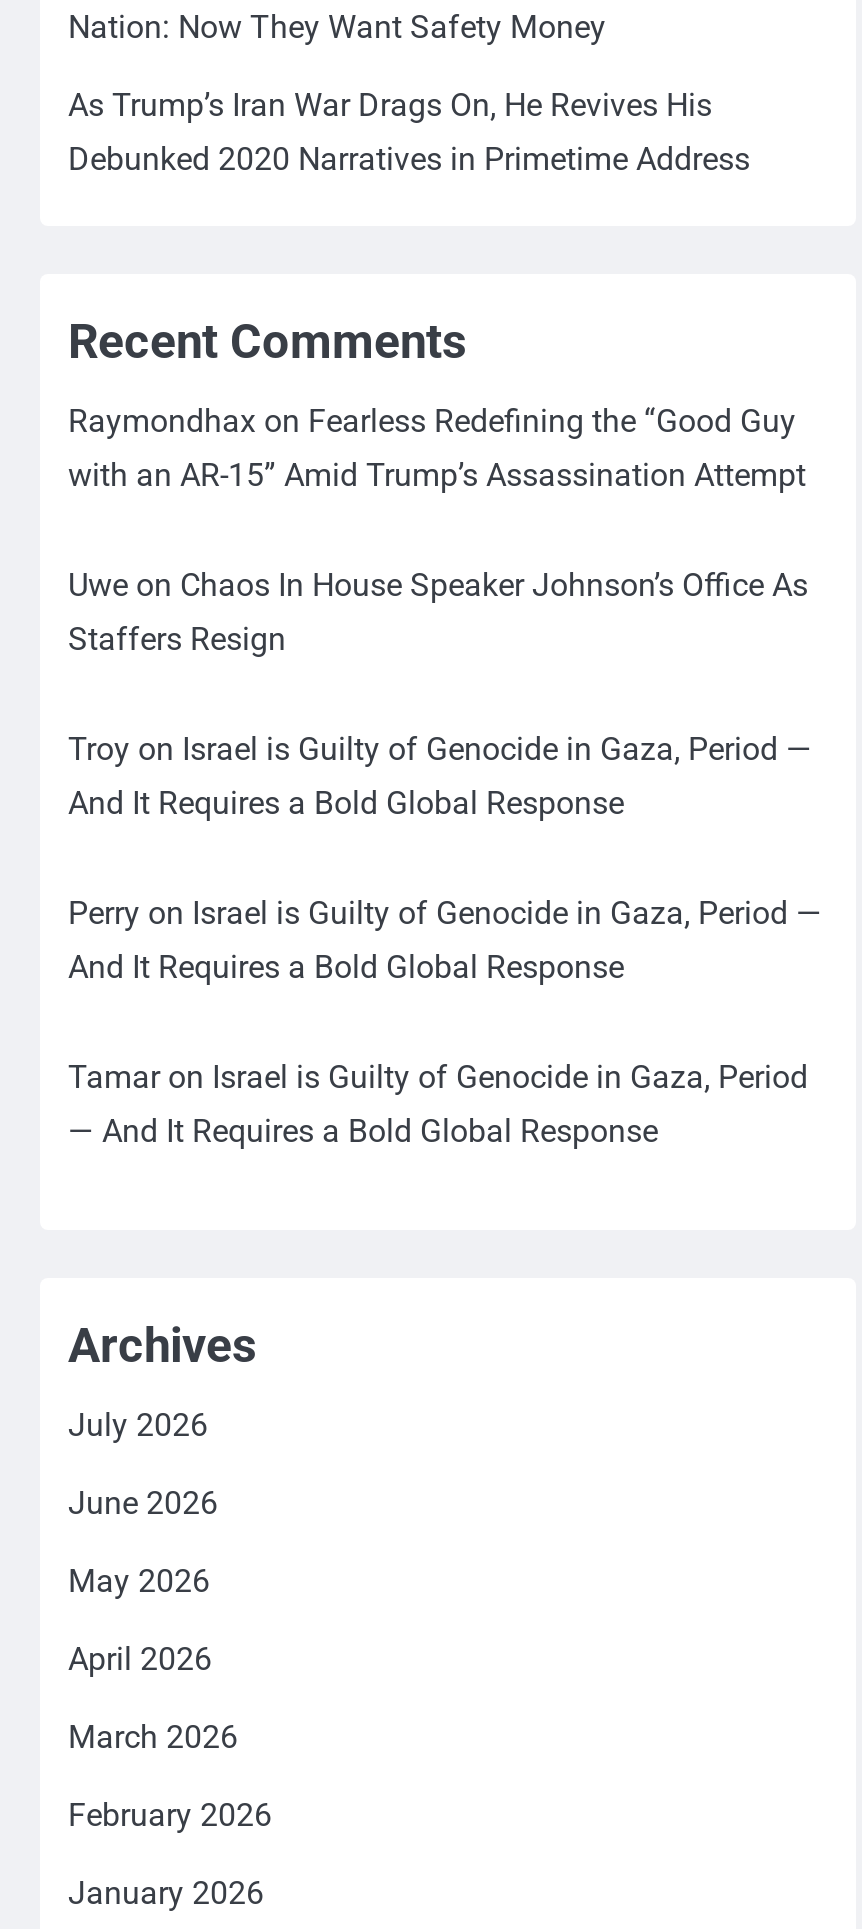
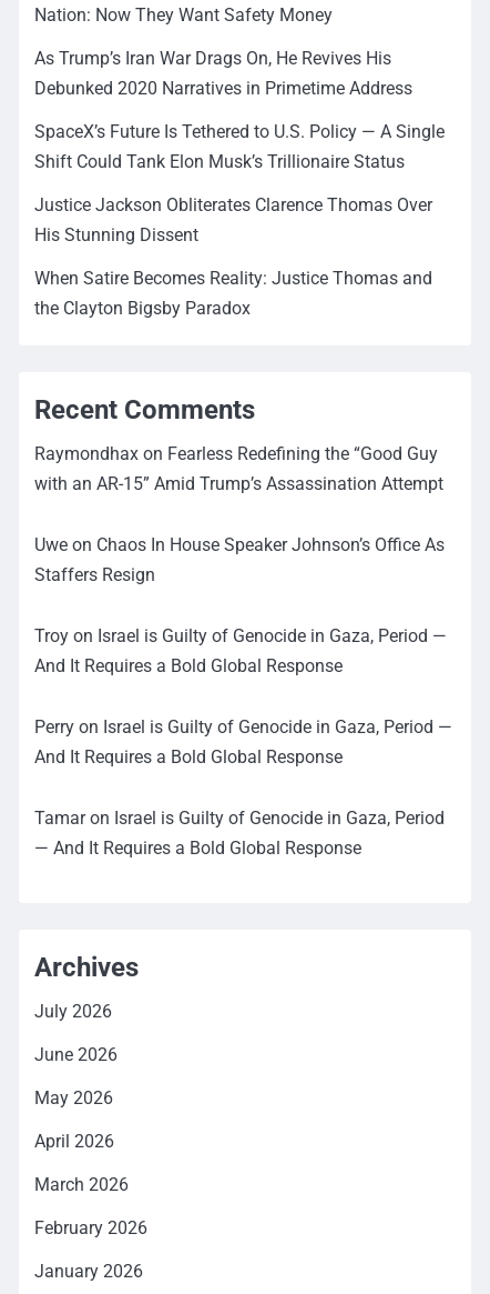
none -> [34,121,445,319] SpaceX’s Future Is Tethered to U.S. Policy — A Single | Shift Could Tank Elon Musk’s Trillionaire Status | Justice Jackson Obliterates Clarence Thomas Over | His Stunning Dissent | When Satire Becomes Reality: Justice Thomas and | the Clayton Bigsby Paradox

